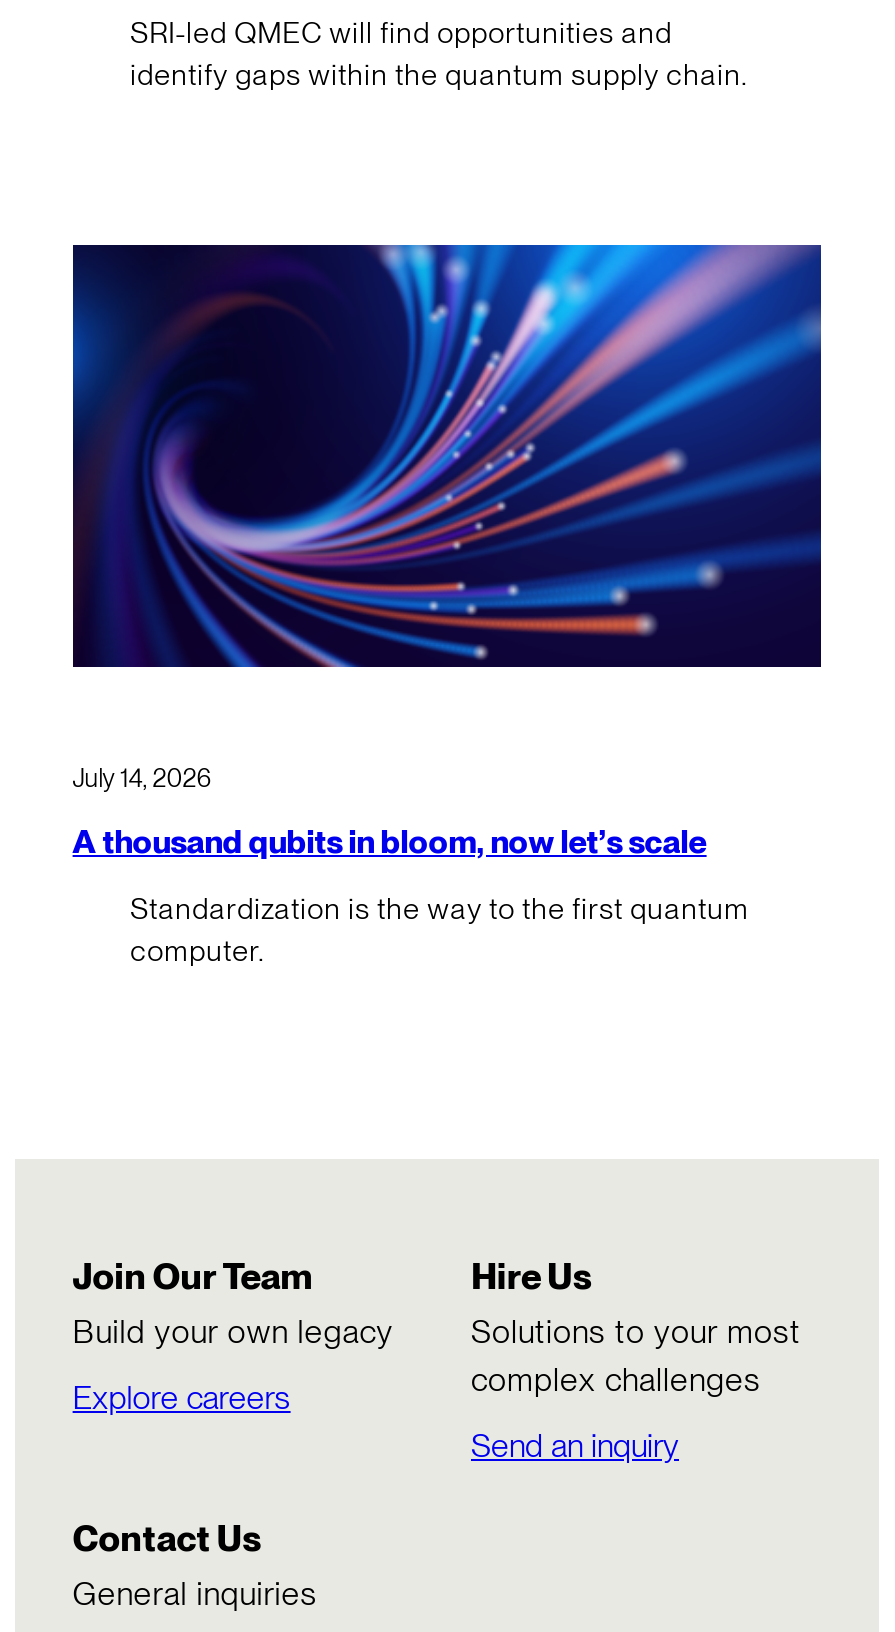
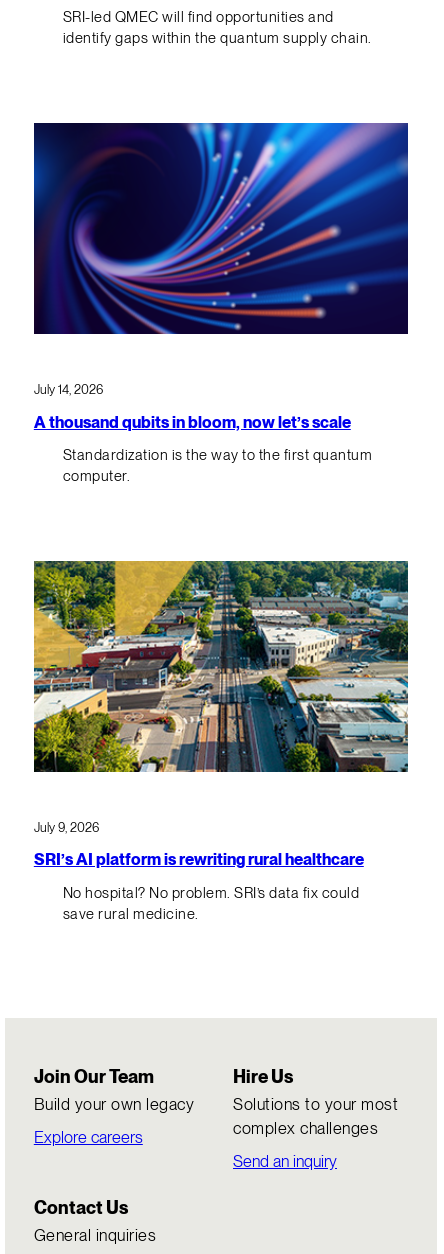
none -> [33,560,409,773] [image]
none -> [34,820,364,923] July 9, 2026 | SRI’s AI platform is rewriting rural healthcare | No hospital? No problem. SRI’s data fix could | save rural medicine.

